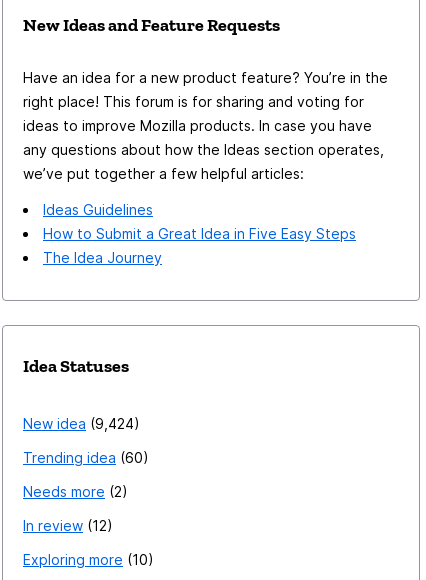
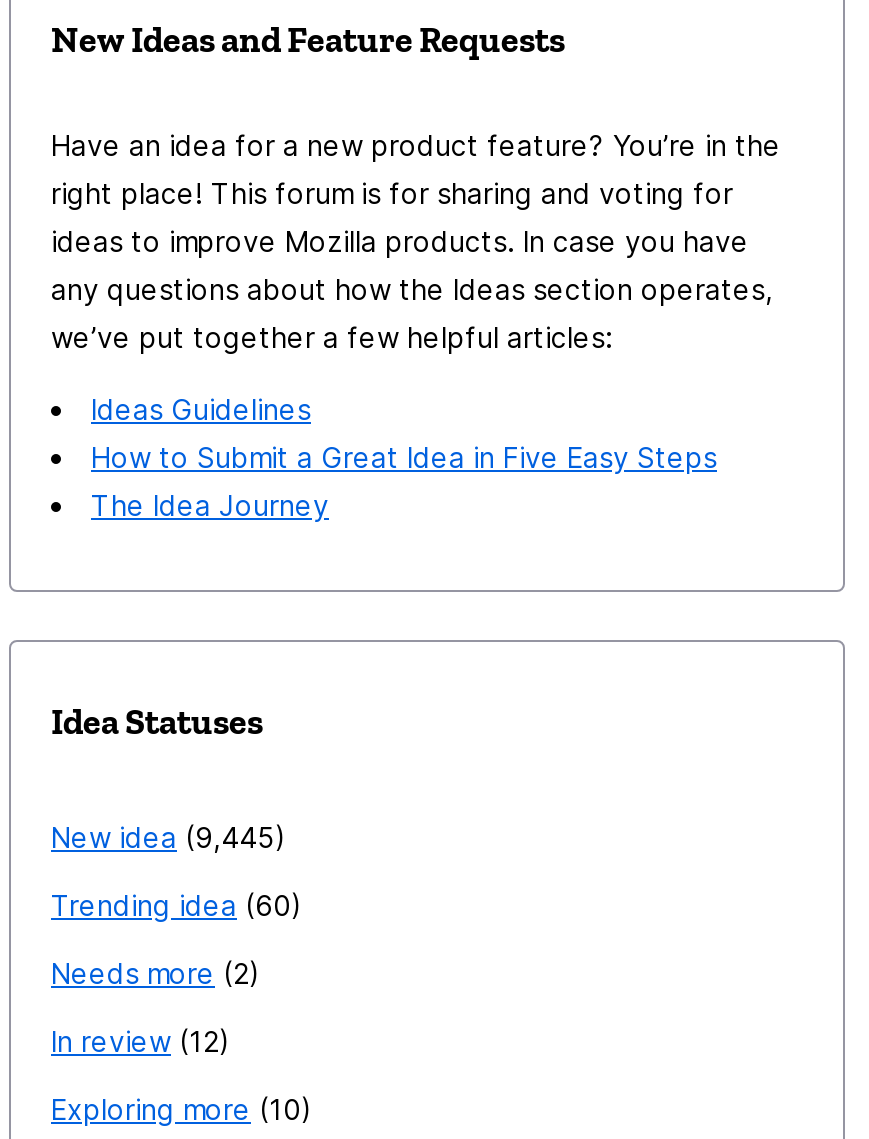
[23,415,134,432] New idea 9,424 -> [51,820,275,854] New idea 9,445

